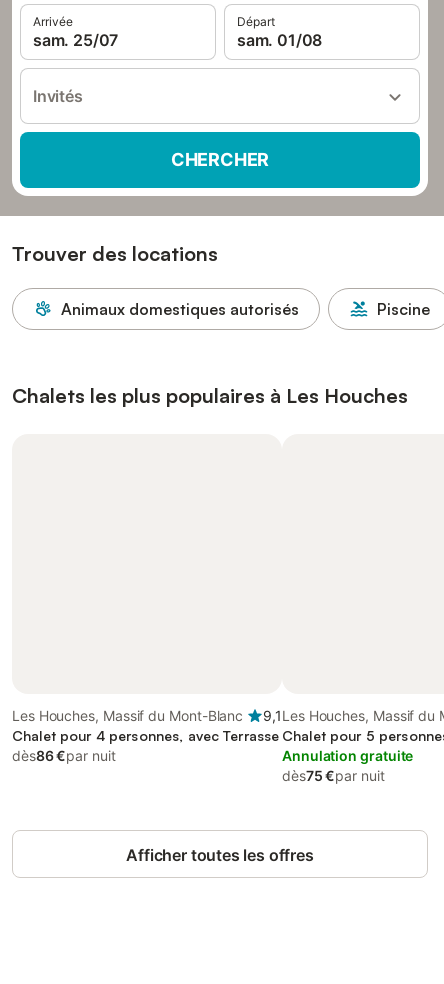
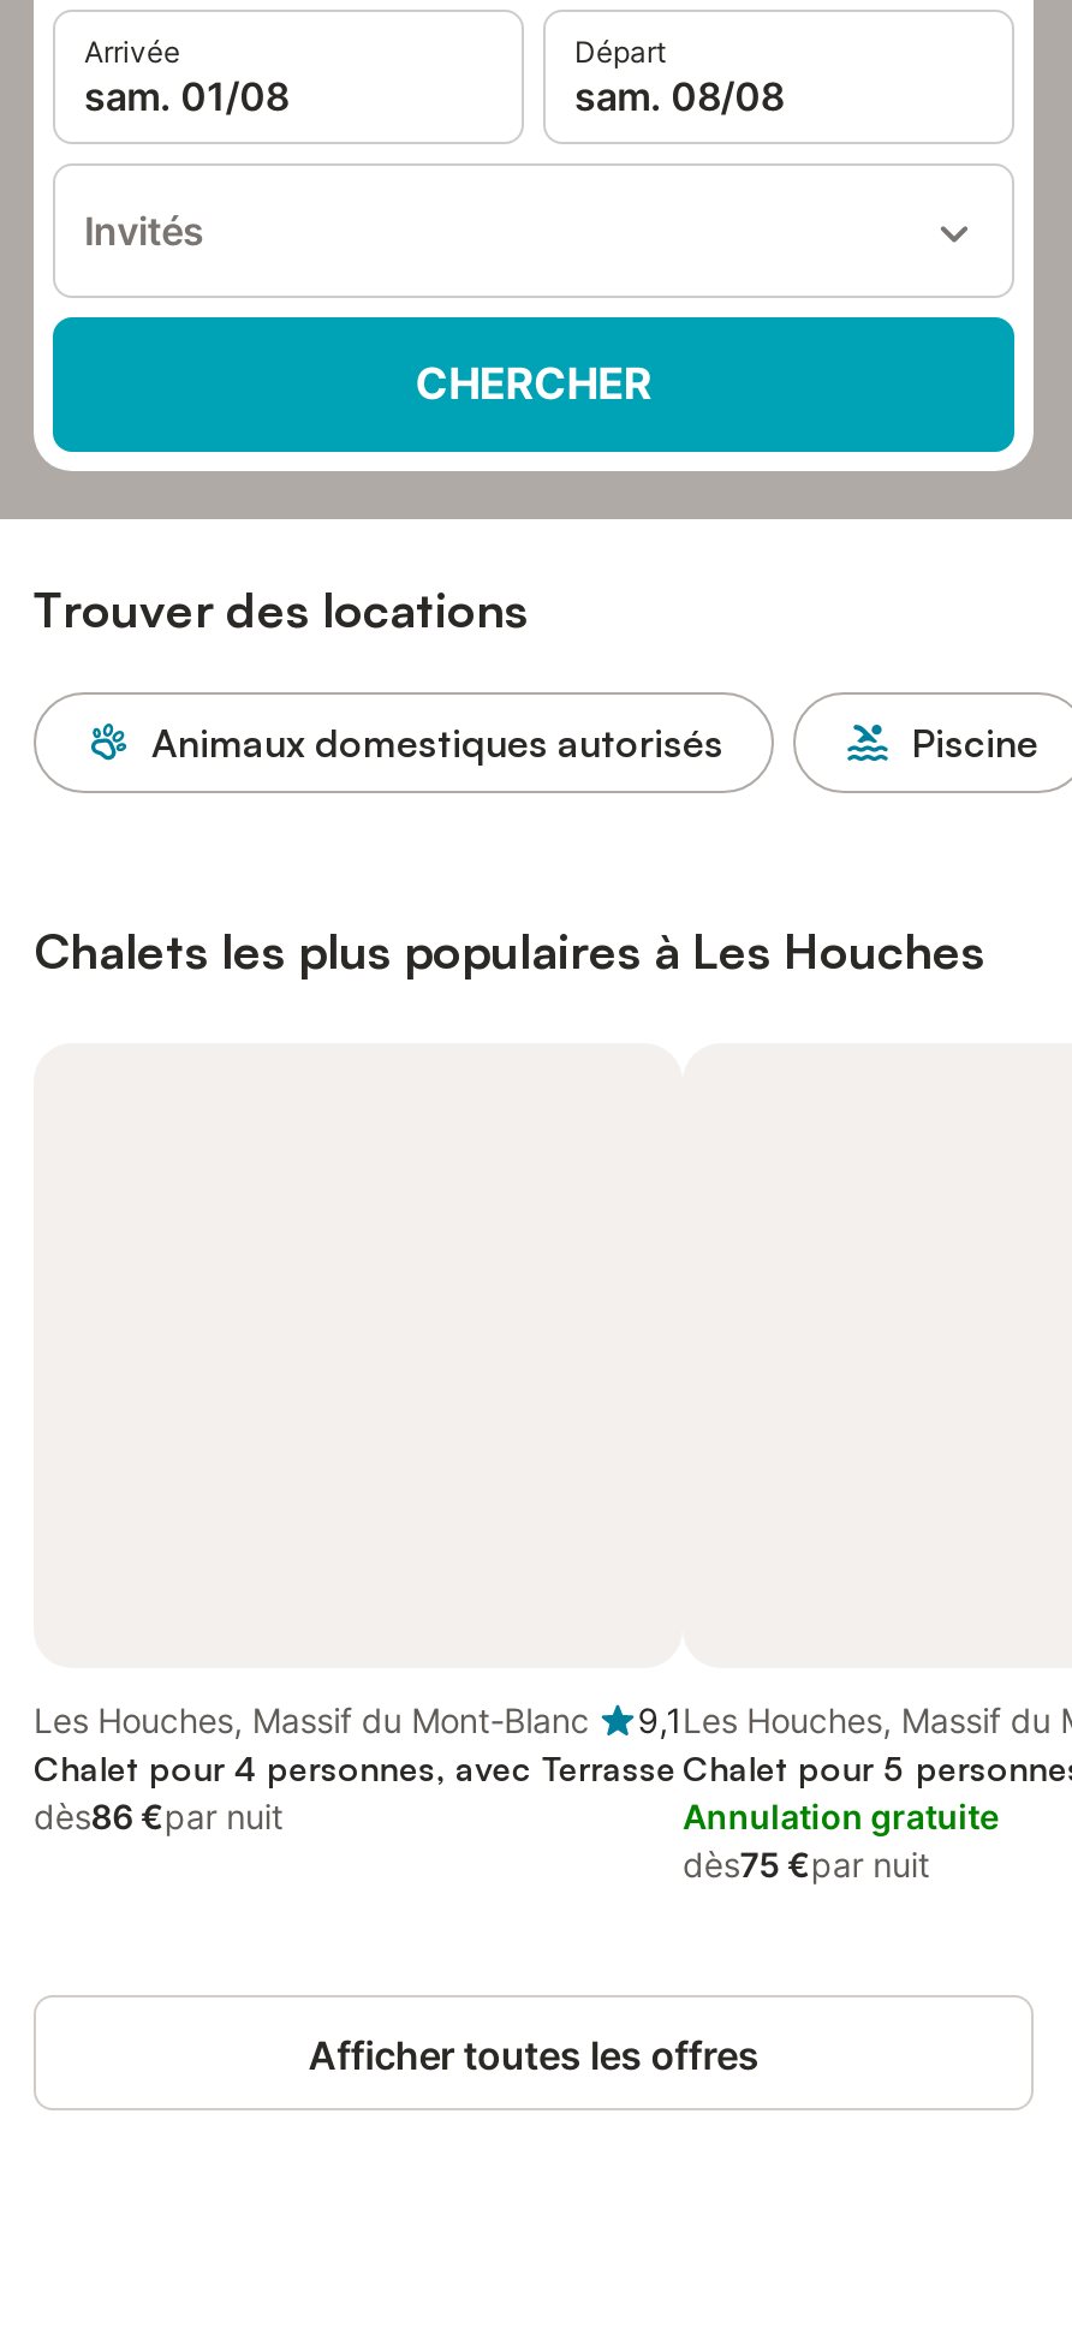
[33,30,118,50] sam. 25/07 -> [84,72,289,120] sam. 01/08
[237,30,322,50] sam. 01/08 -> [574,72,784,120] sam. 08/08

